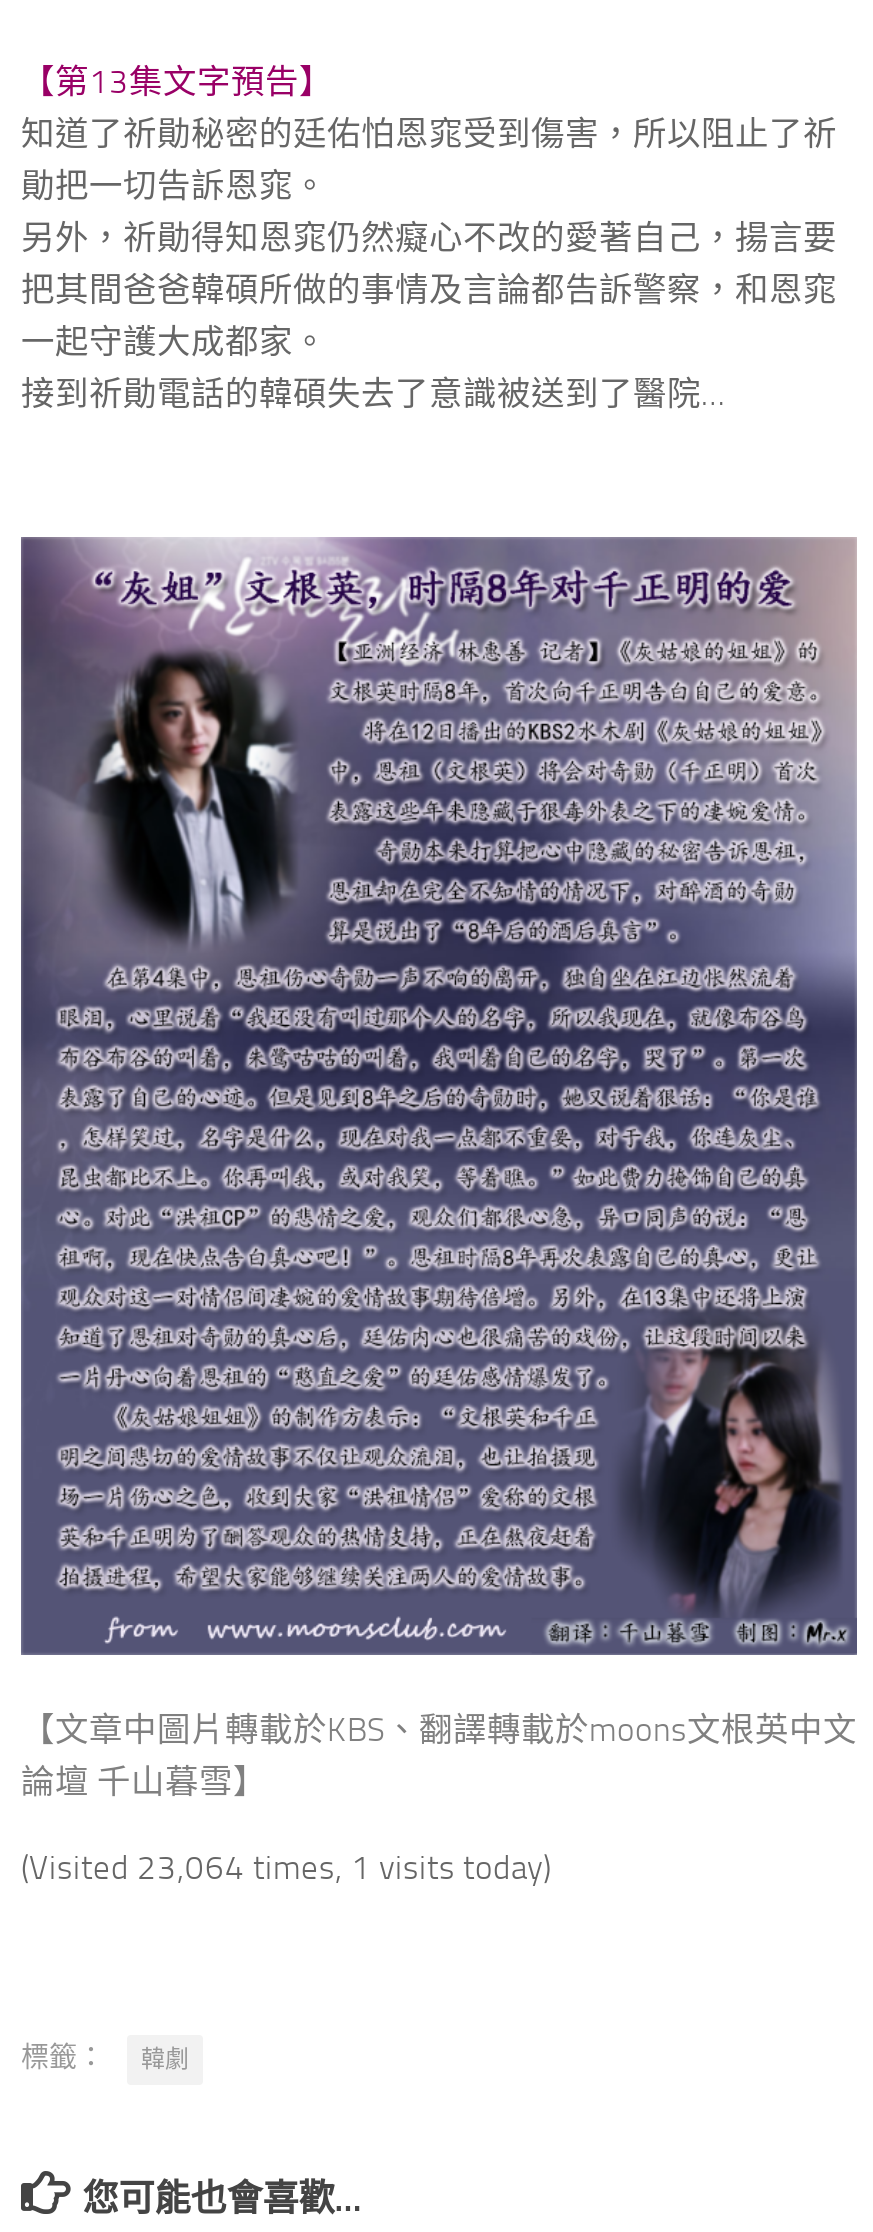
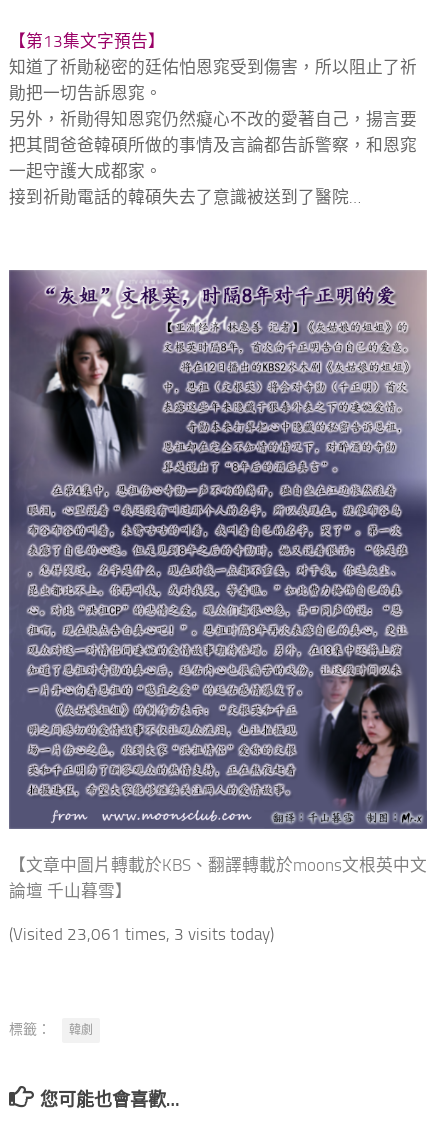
[21,1846,551,1886] (Visited 23,064 times, 1 visits today) -> [9,924,274,944] (Visited 23,061 times, 3 visits today)

